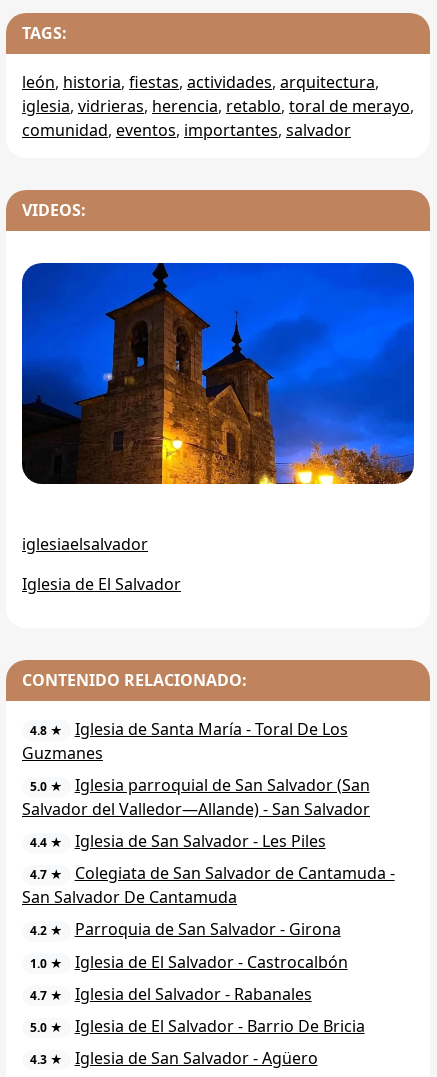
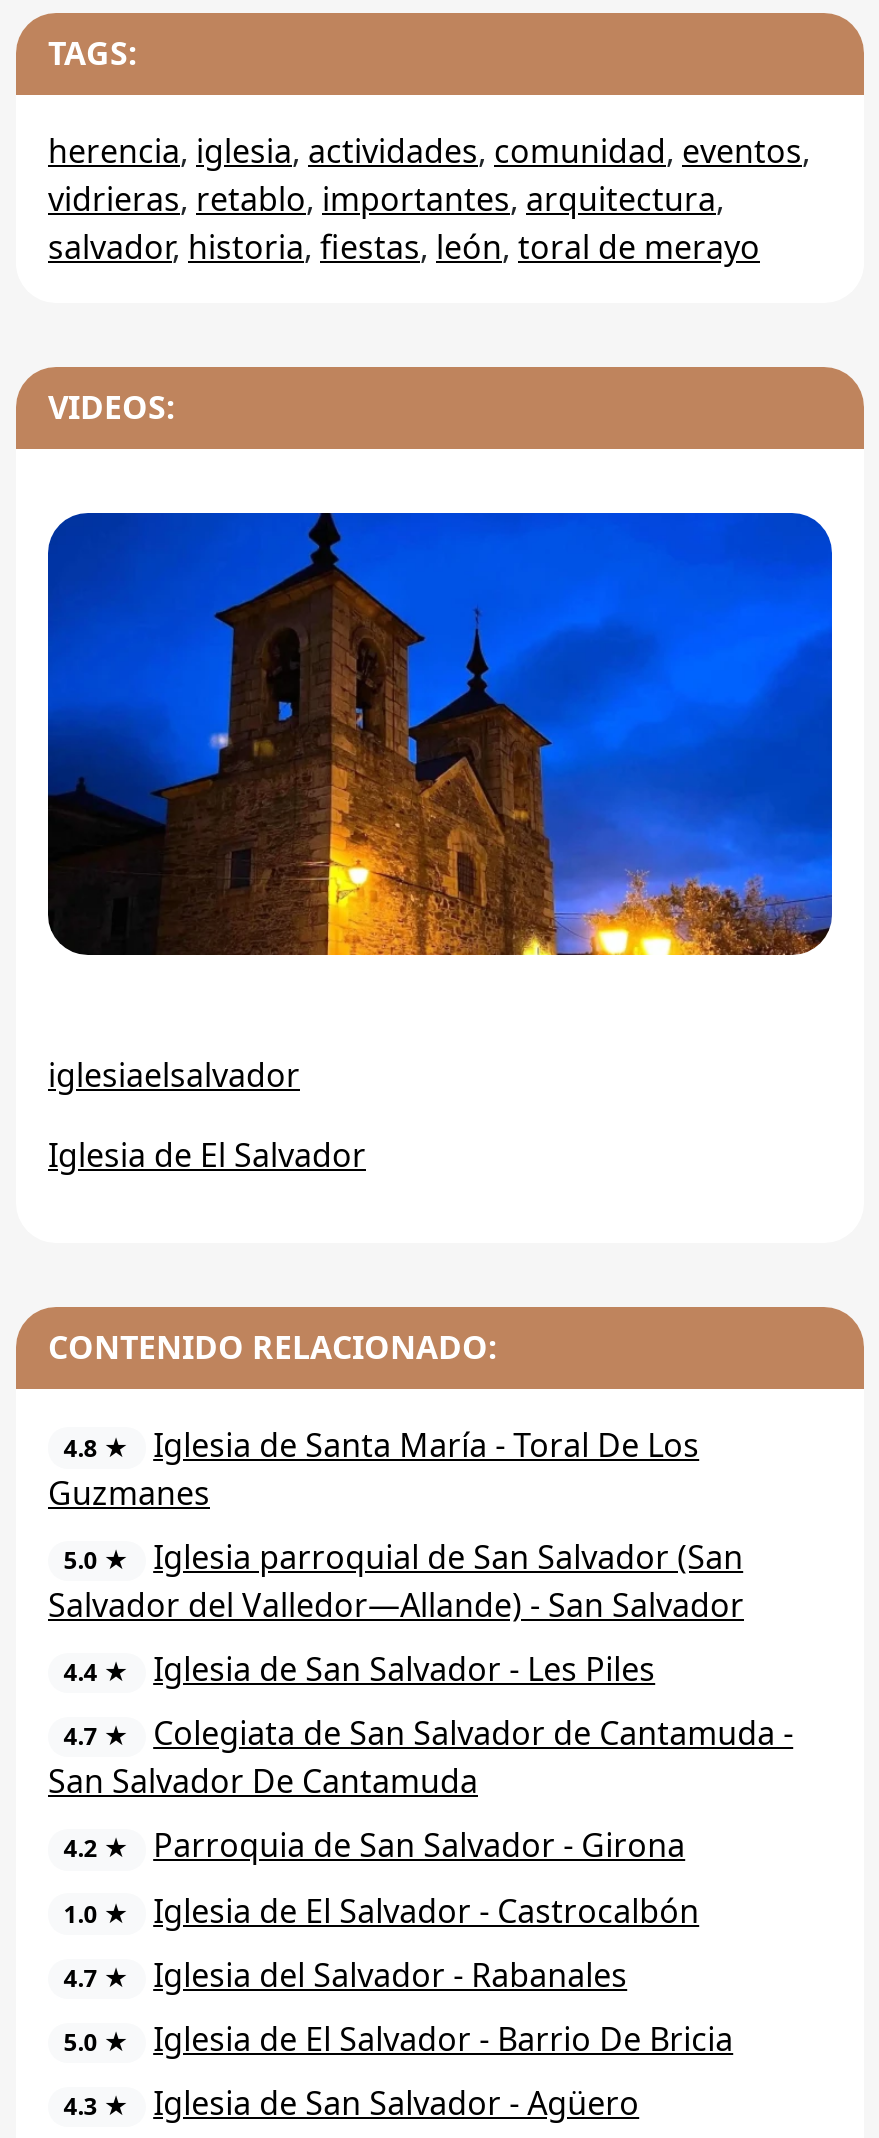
[22,71,414,141] león, historia, fiestas, actividades, arquitectura, | iglesia, vidrieras, herencia, retablo, toral de merayo, | comunidad, eventos, importantes, salvador -> [48,129,810,269] herencia, iglesia, actividades, comunidad, eventos, | vidrieras, retablo, importantes, arquitectura, | salvador, historia, fiestas, león, toral de merayo

